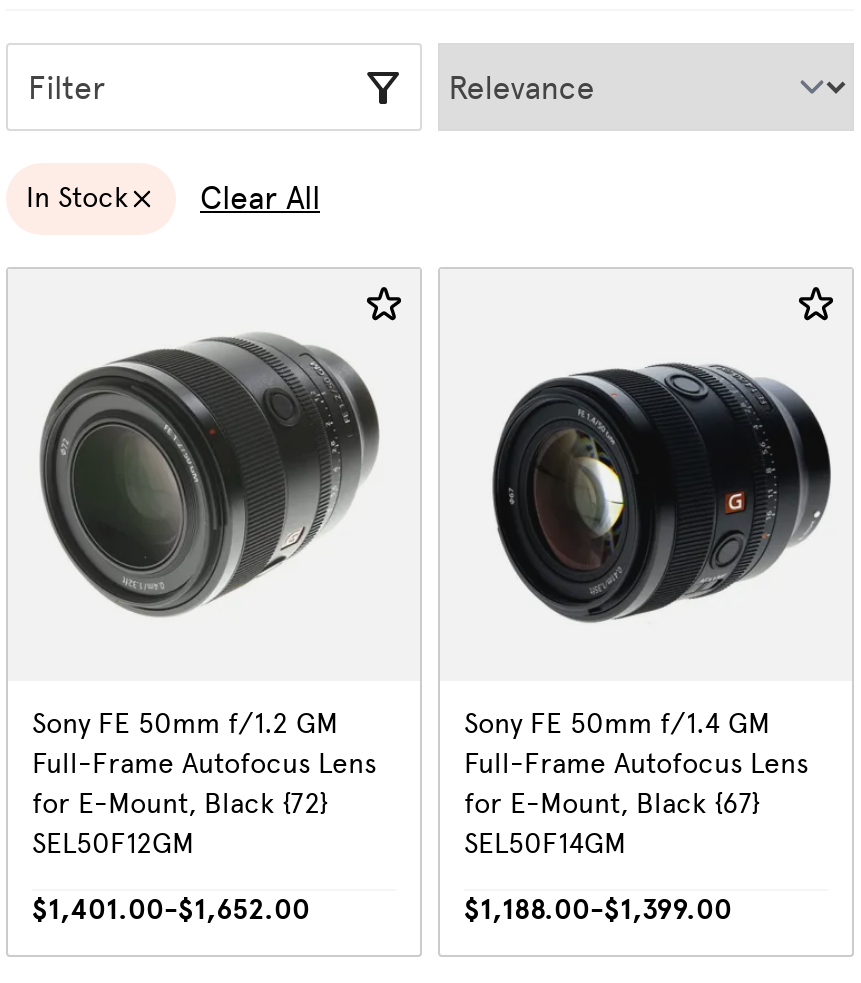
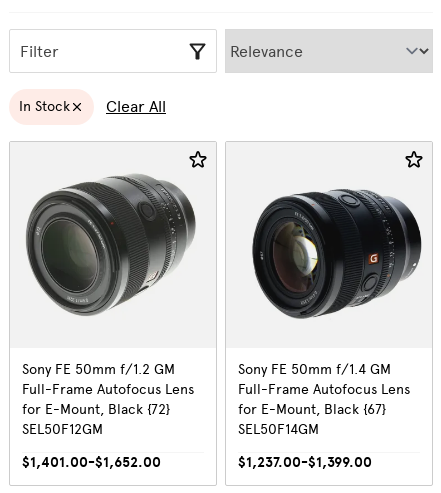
[464,893,732,927] $1,188.00-$1,399.00 -> [238,454,372,471] $1,237.00-$1,399.00

